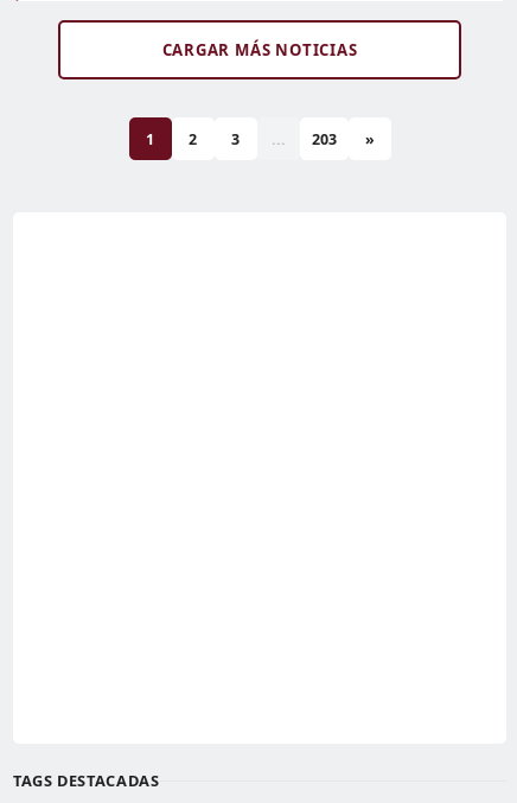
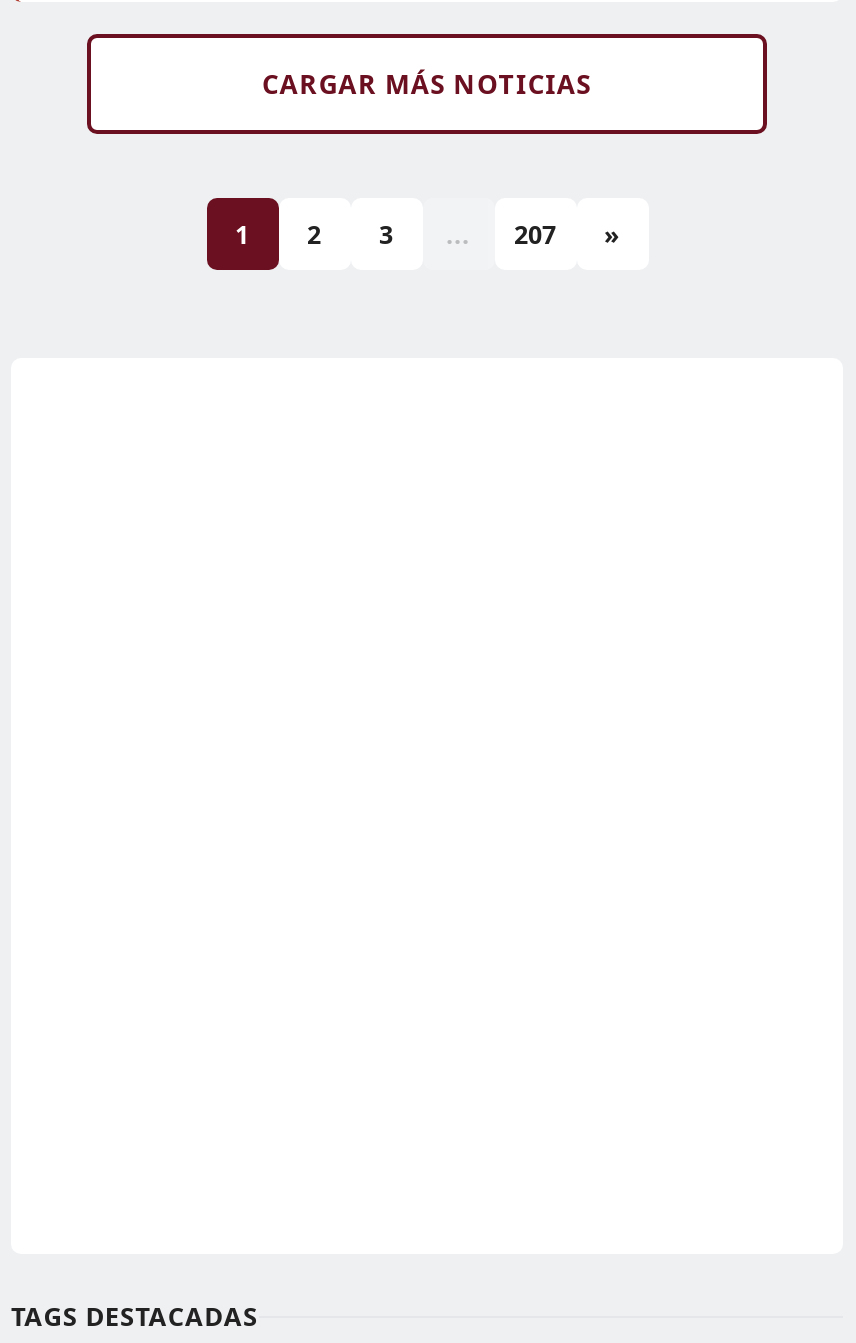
[311,129,336,149] 203 -> [514,217,556,251] 207

